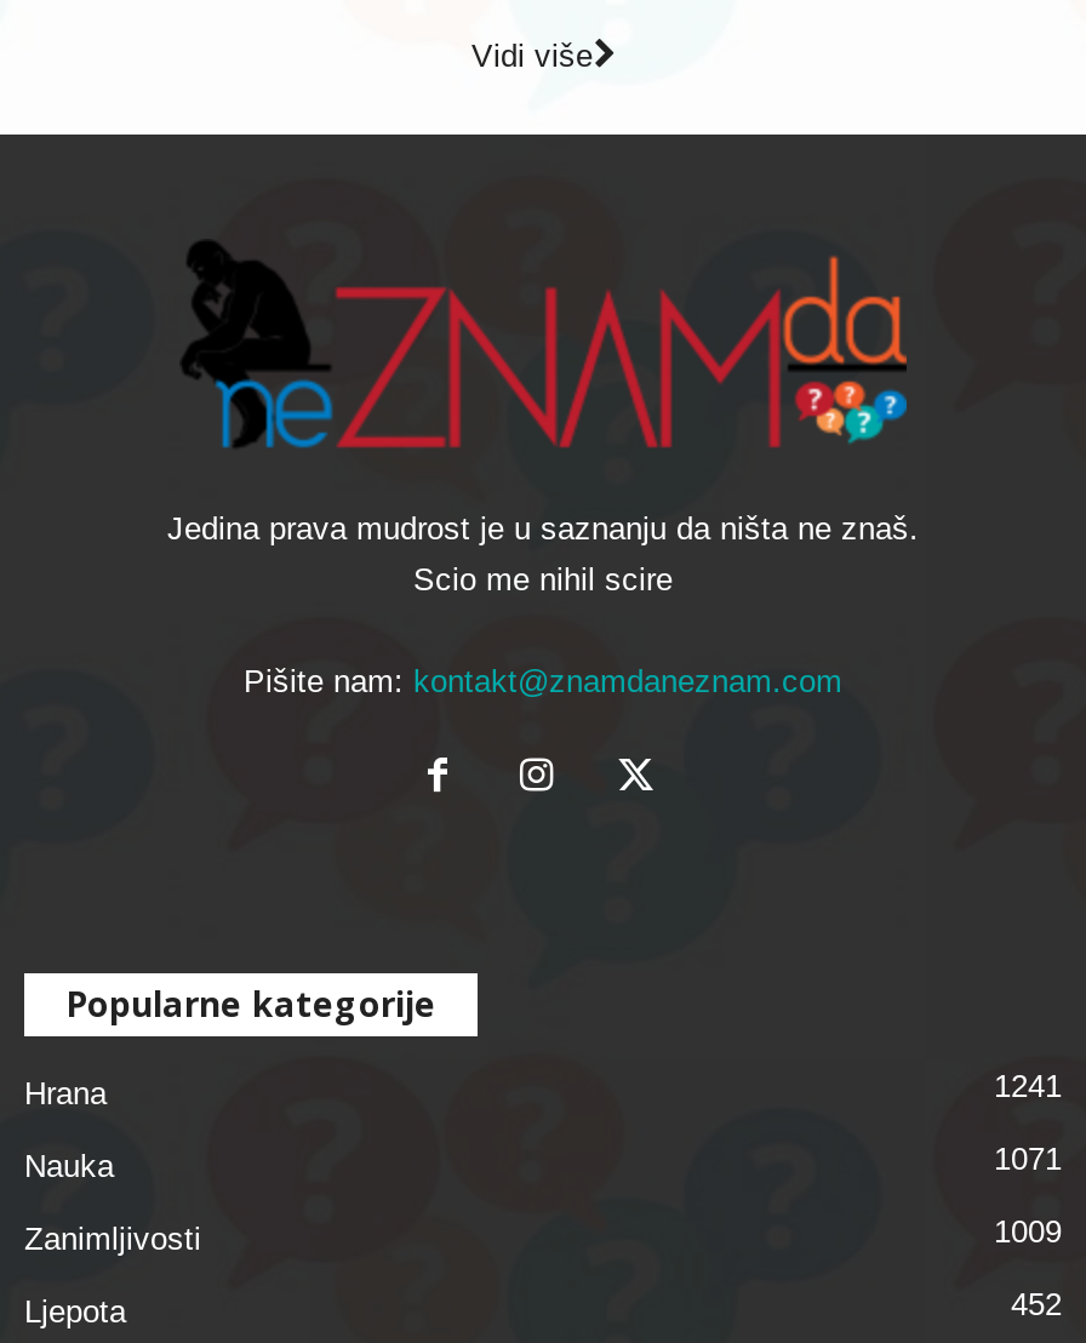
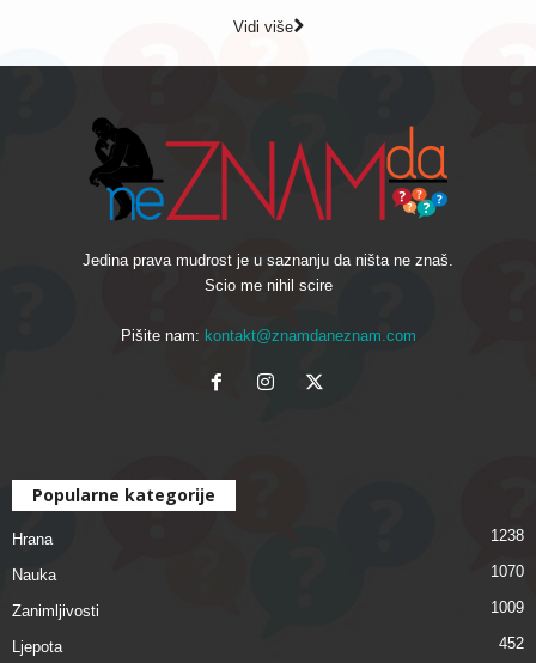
[994,1067,1062,1104] 1241 -> [491,526,524,544] 1238
[994,1140,1062,1176] 1071 -> [491,562,524,580] 1070

